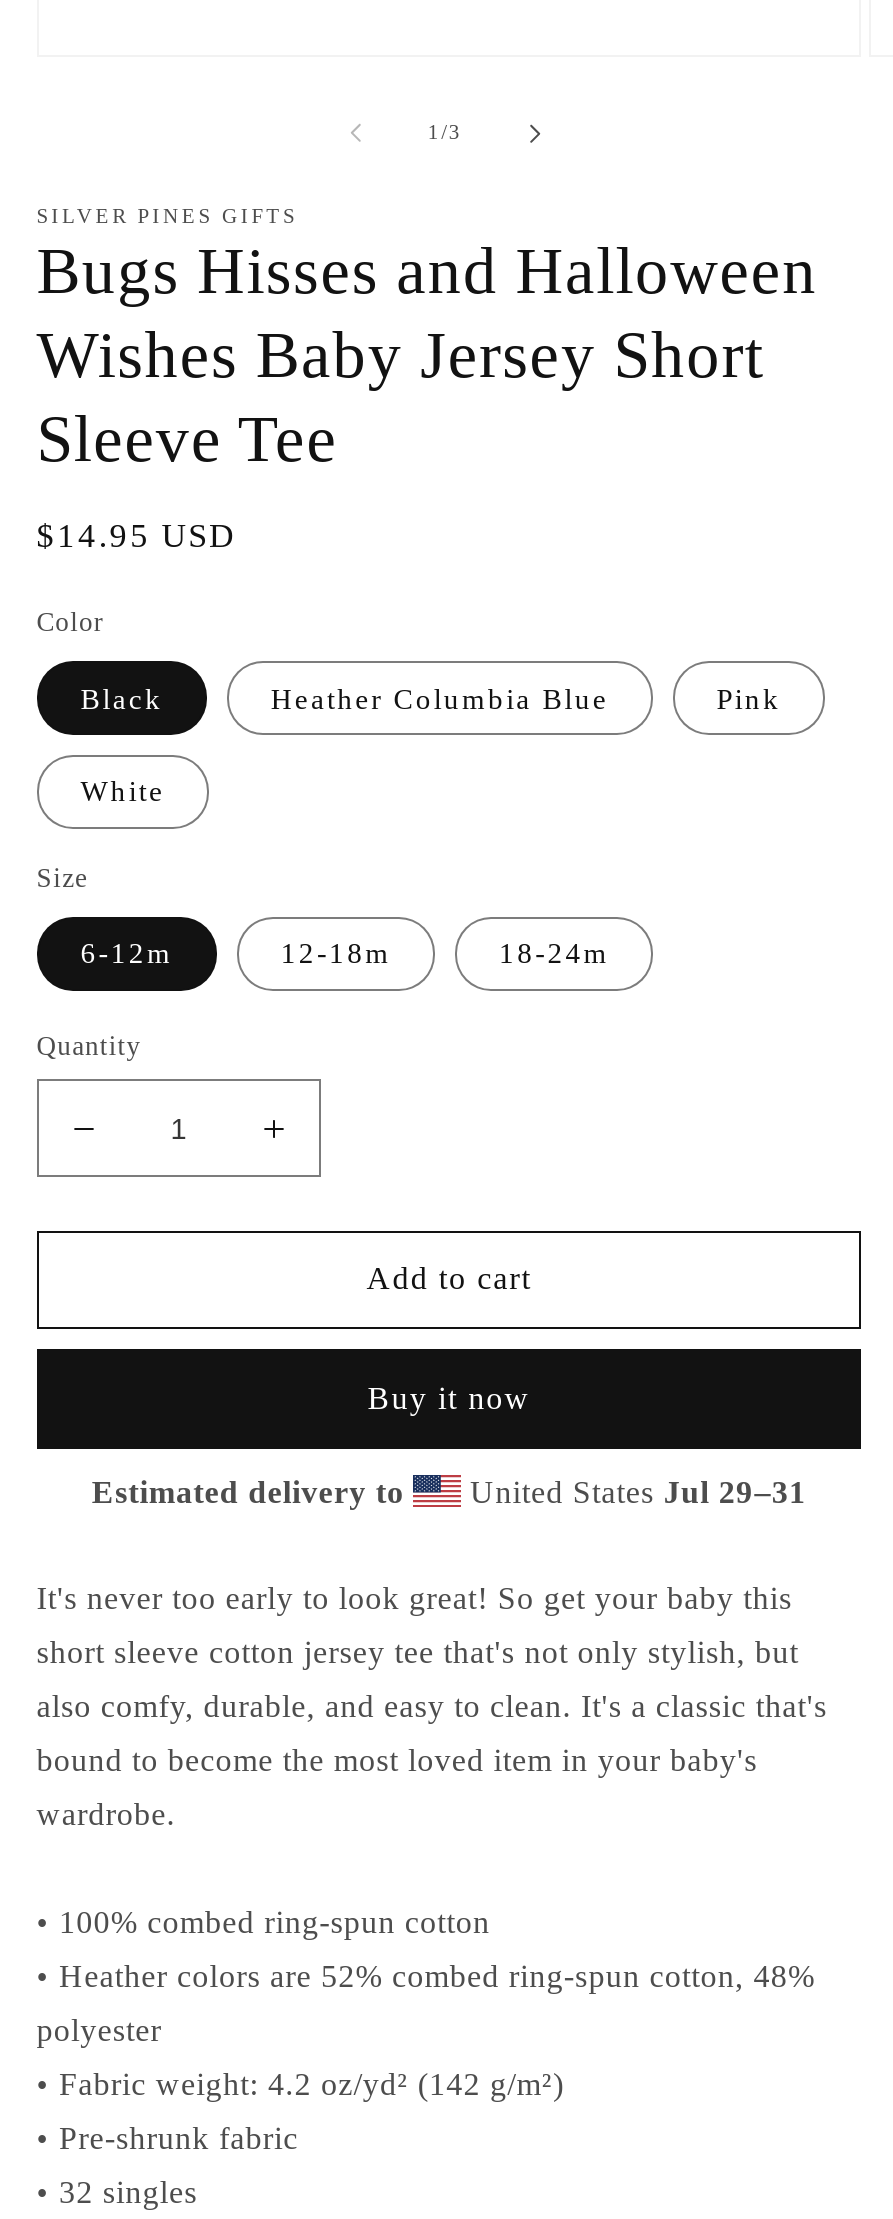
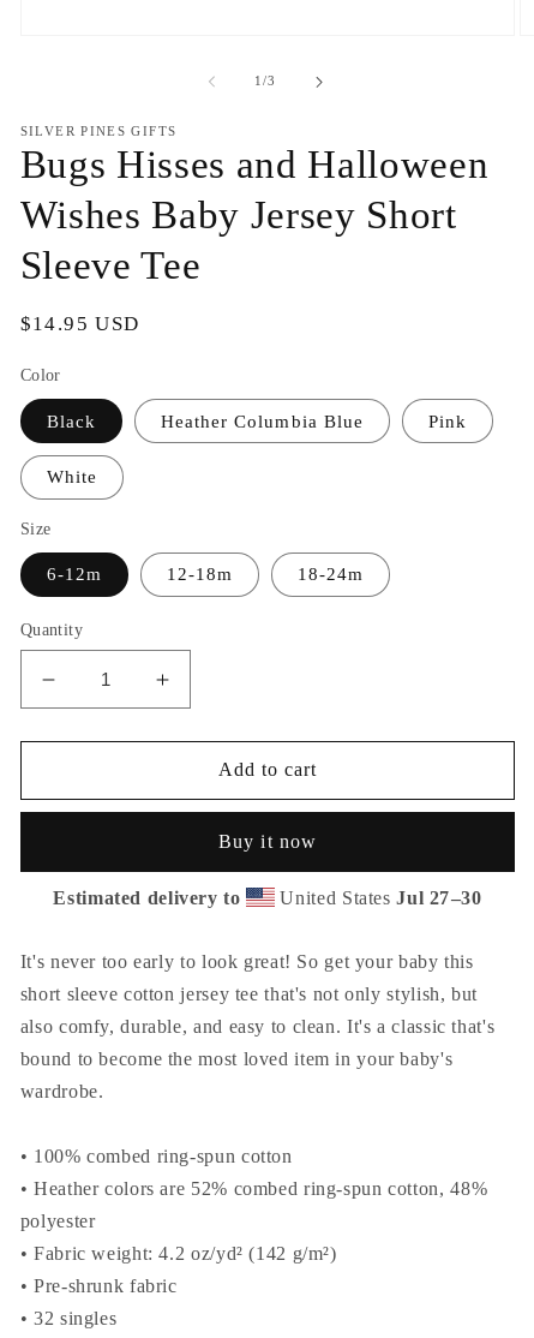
[461,1474,806,1508] United States Jul 29–31 -> [275,887,482,908] United States Jul 27–30

